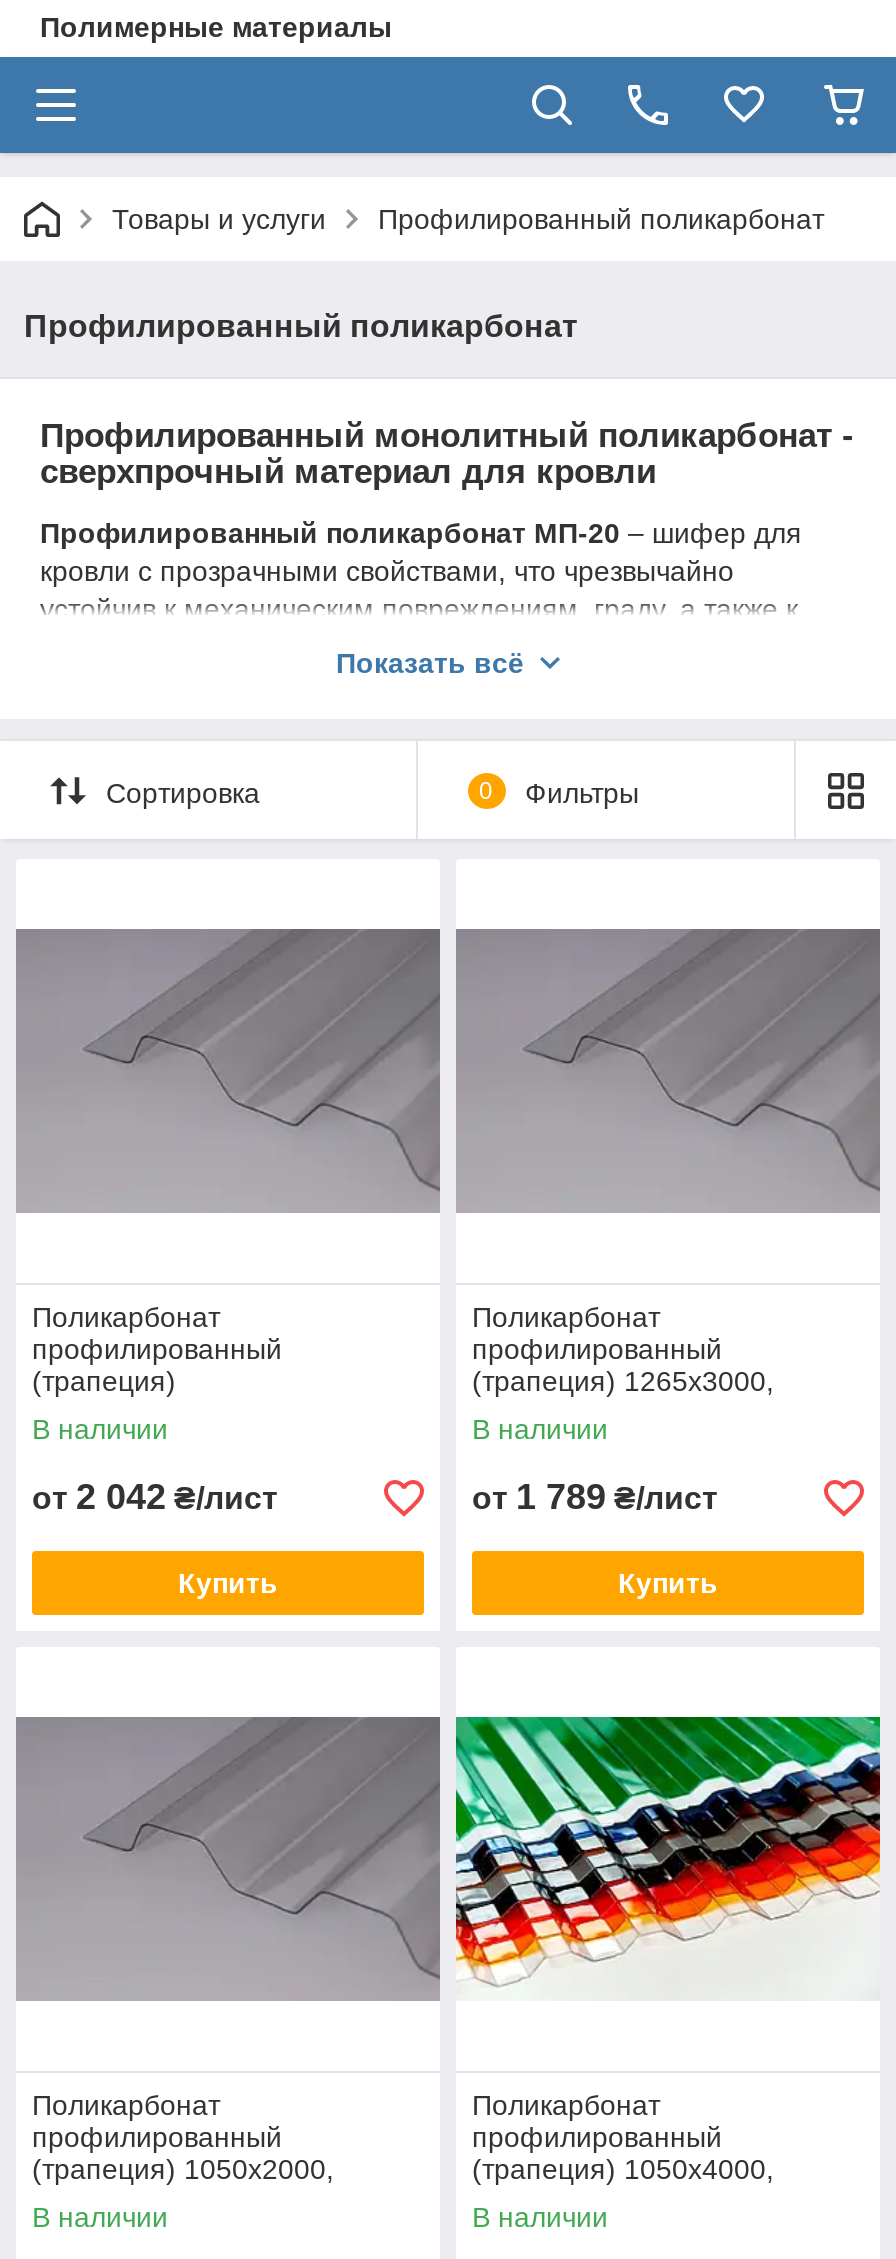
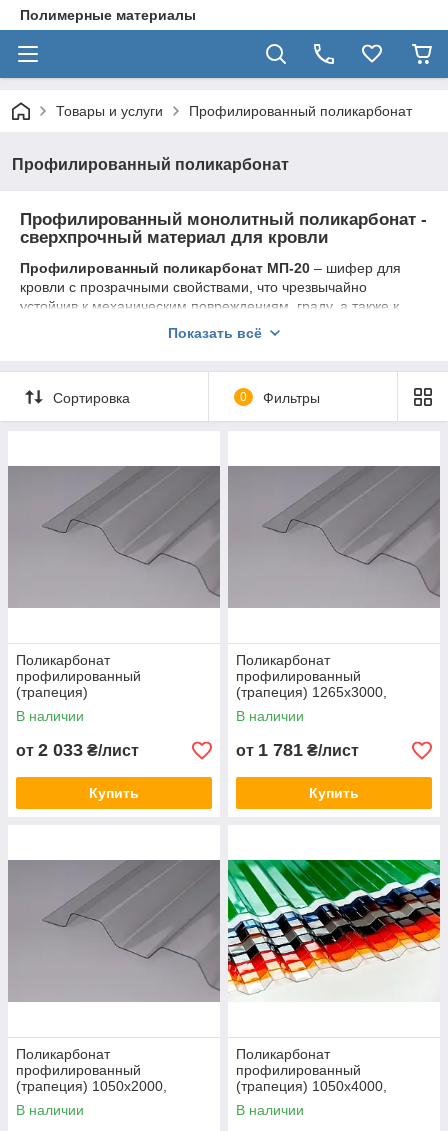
[32,1477,278,1517] от 2 042 ₴/лист -> [16,740,139,760] от 2 033 ₴/лист
[472,1477,718,1517] от 1 789 ₴/лист -> [236,740,359,760] от 1 781 ₴/лист

